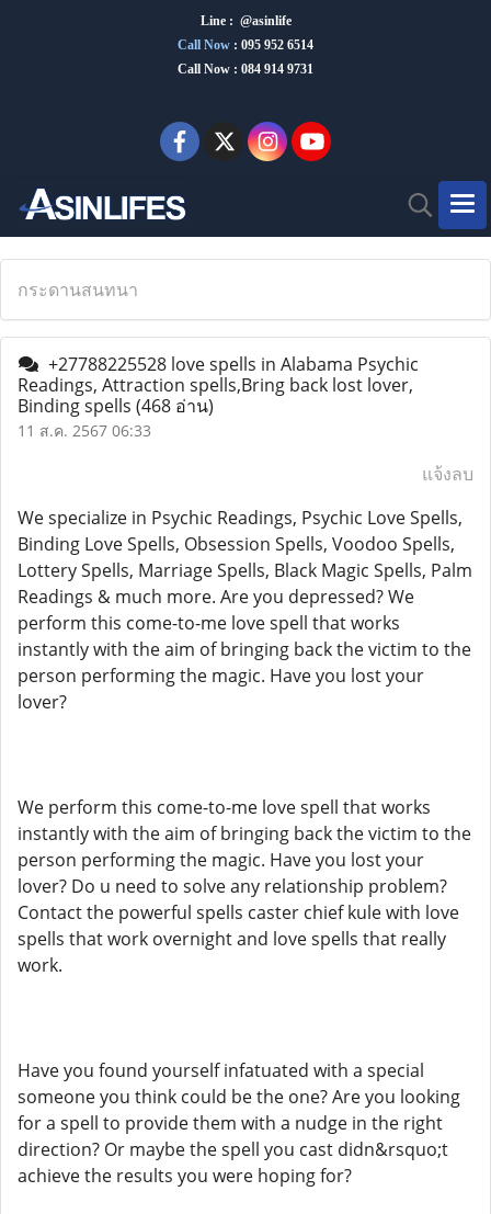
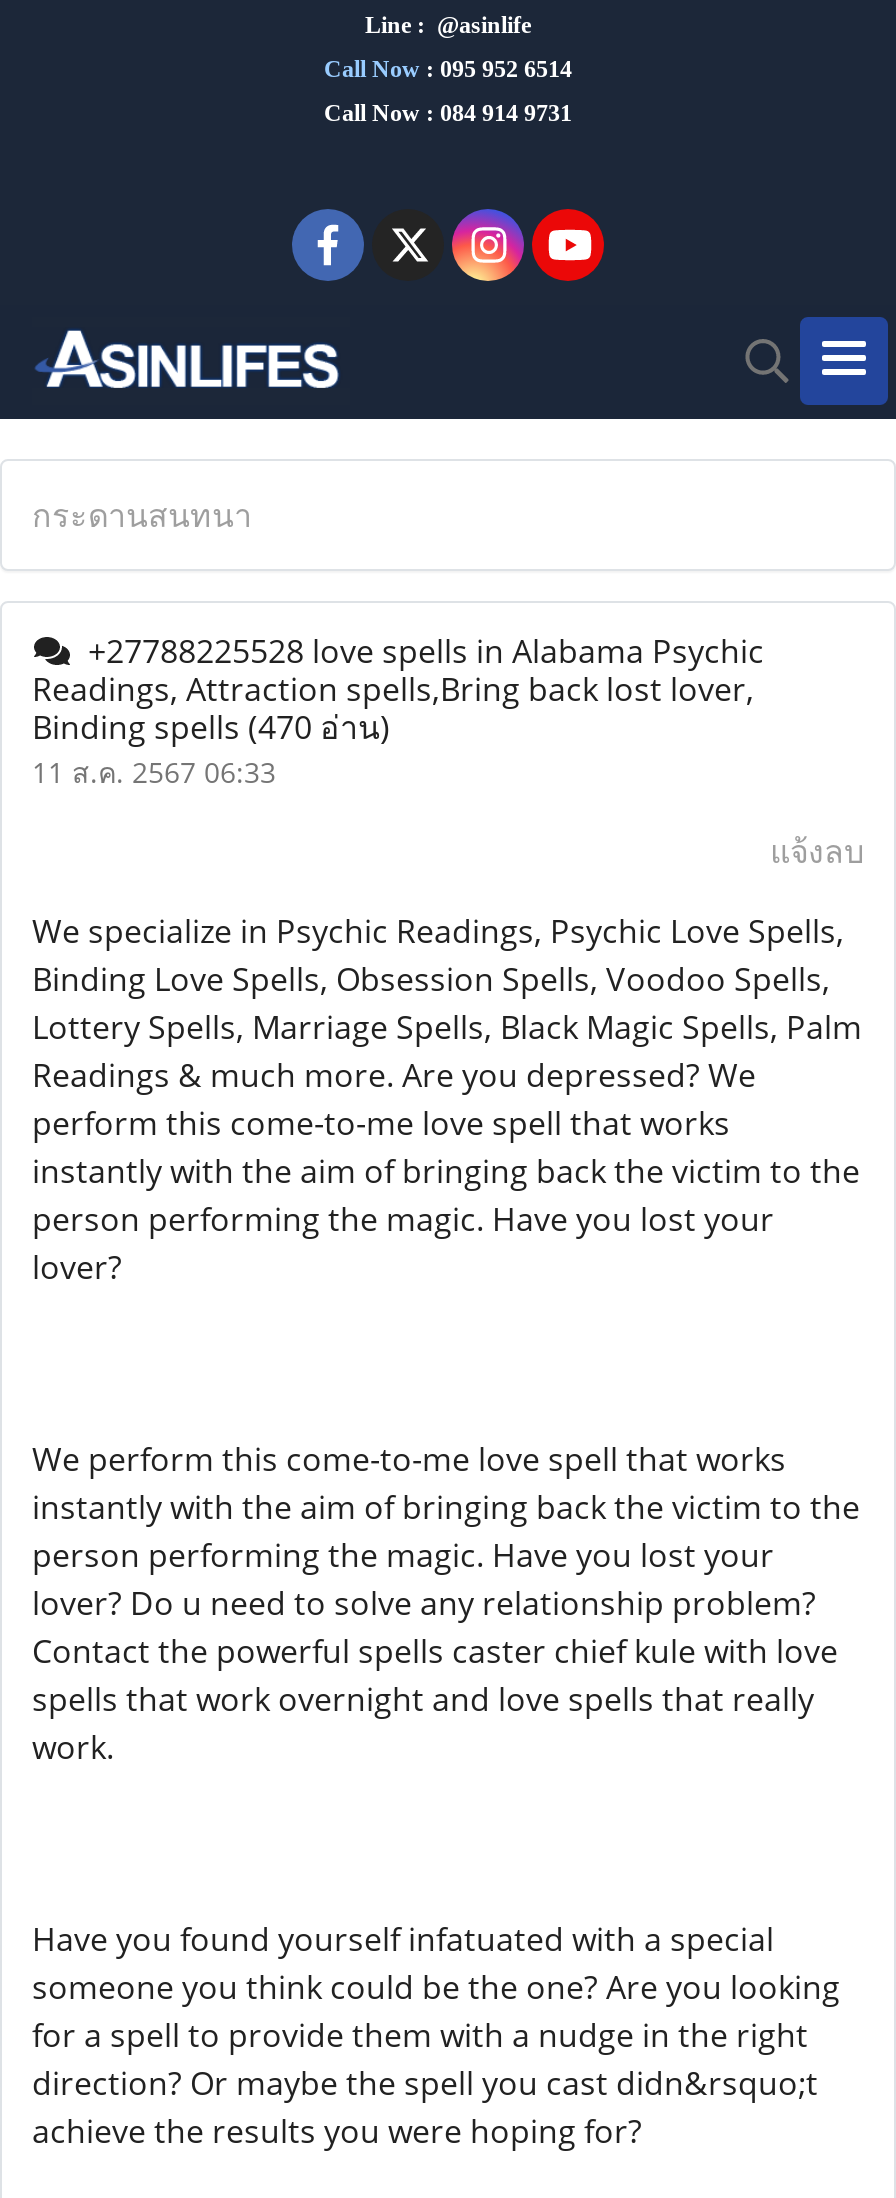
[18,394,214,418] Binding spells (468 อ่าน) -> [32,705,390,749] Binding spells (470 อ่าน)

